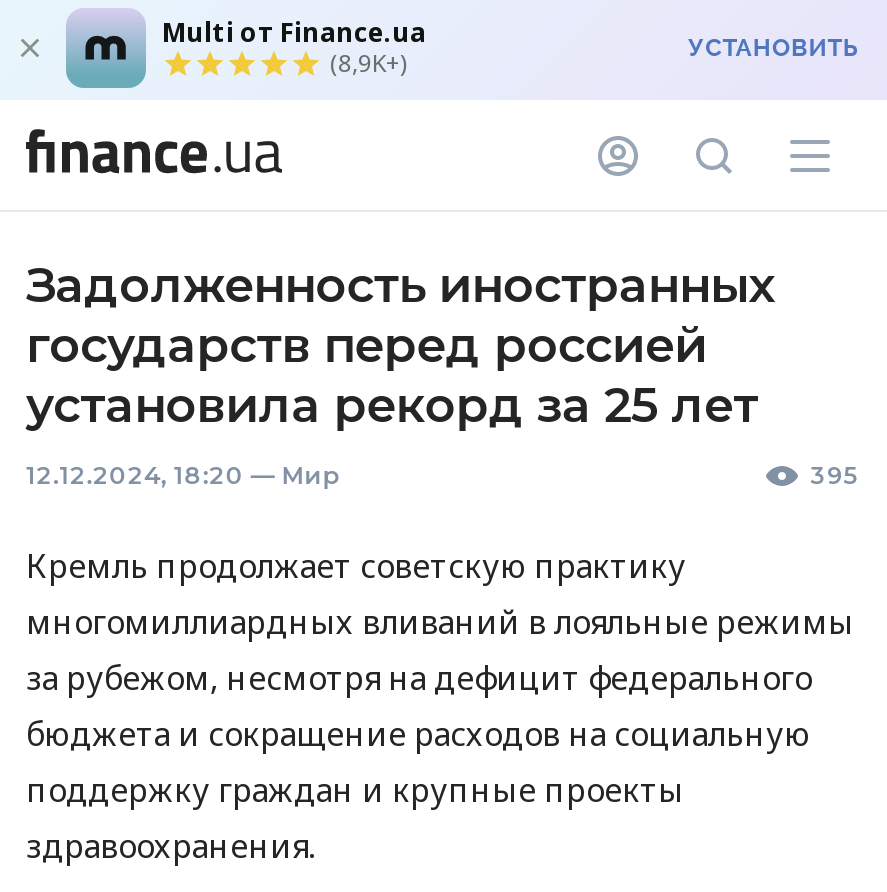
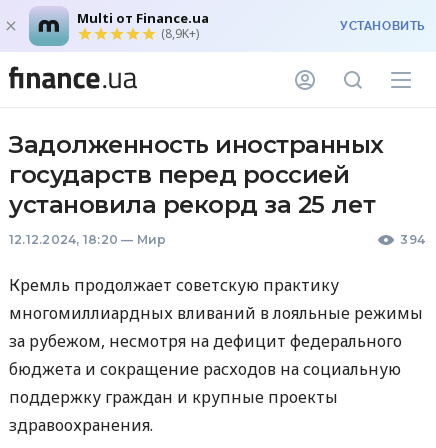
[811,460,858,490] 395 -> [400,232,425,247] 394

